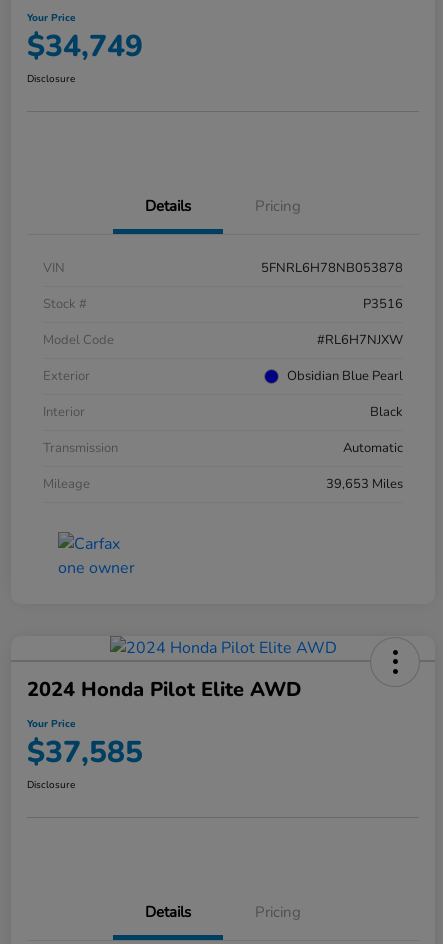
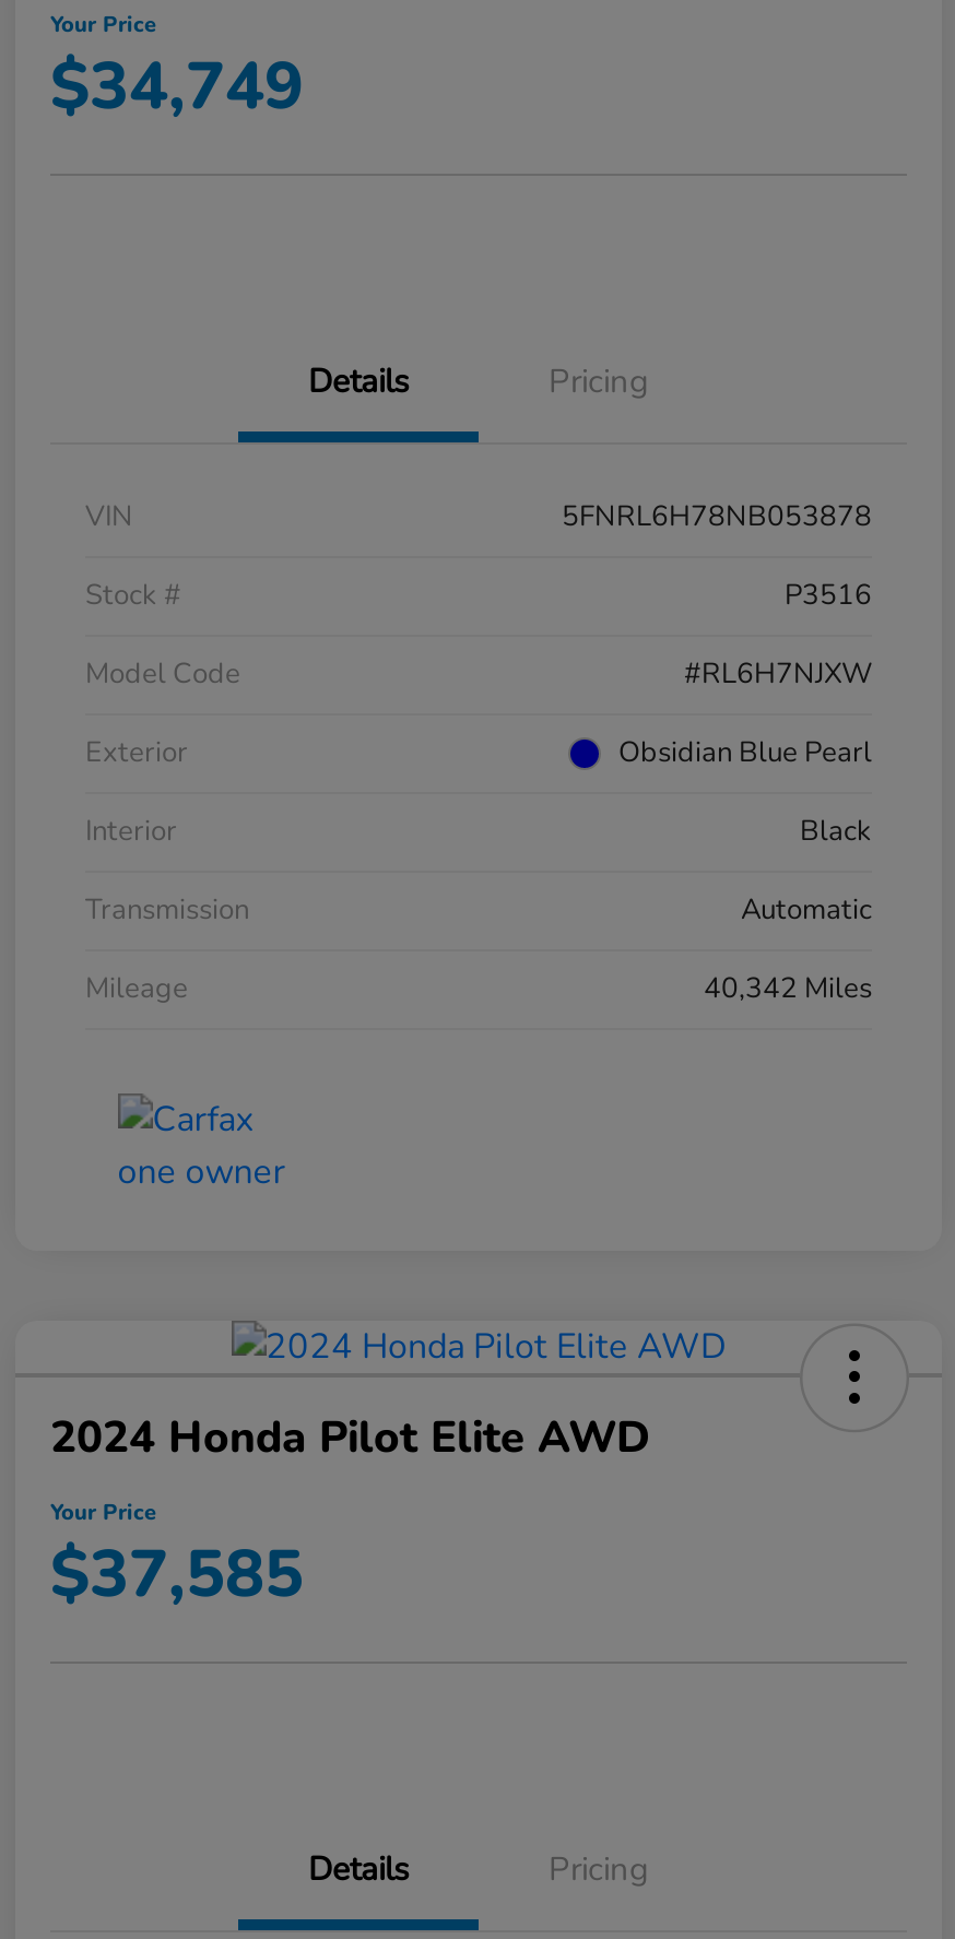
[27,72,75,86] Disclosure -> none
[326,475,403,493] 39,653 Miles -> [704,969,872,1009] 40,342 Miles
[27,778,75,792] Disclosure -> none

